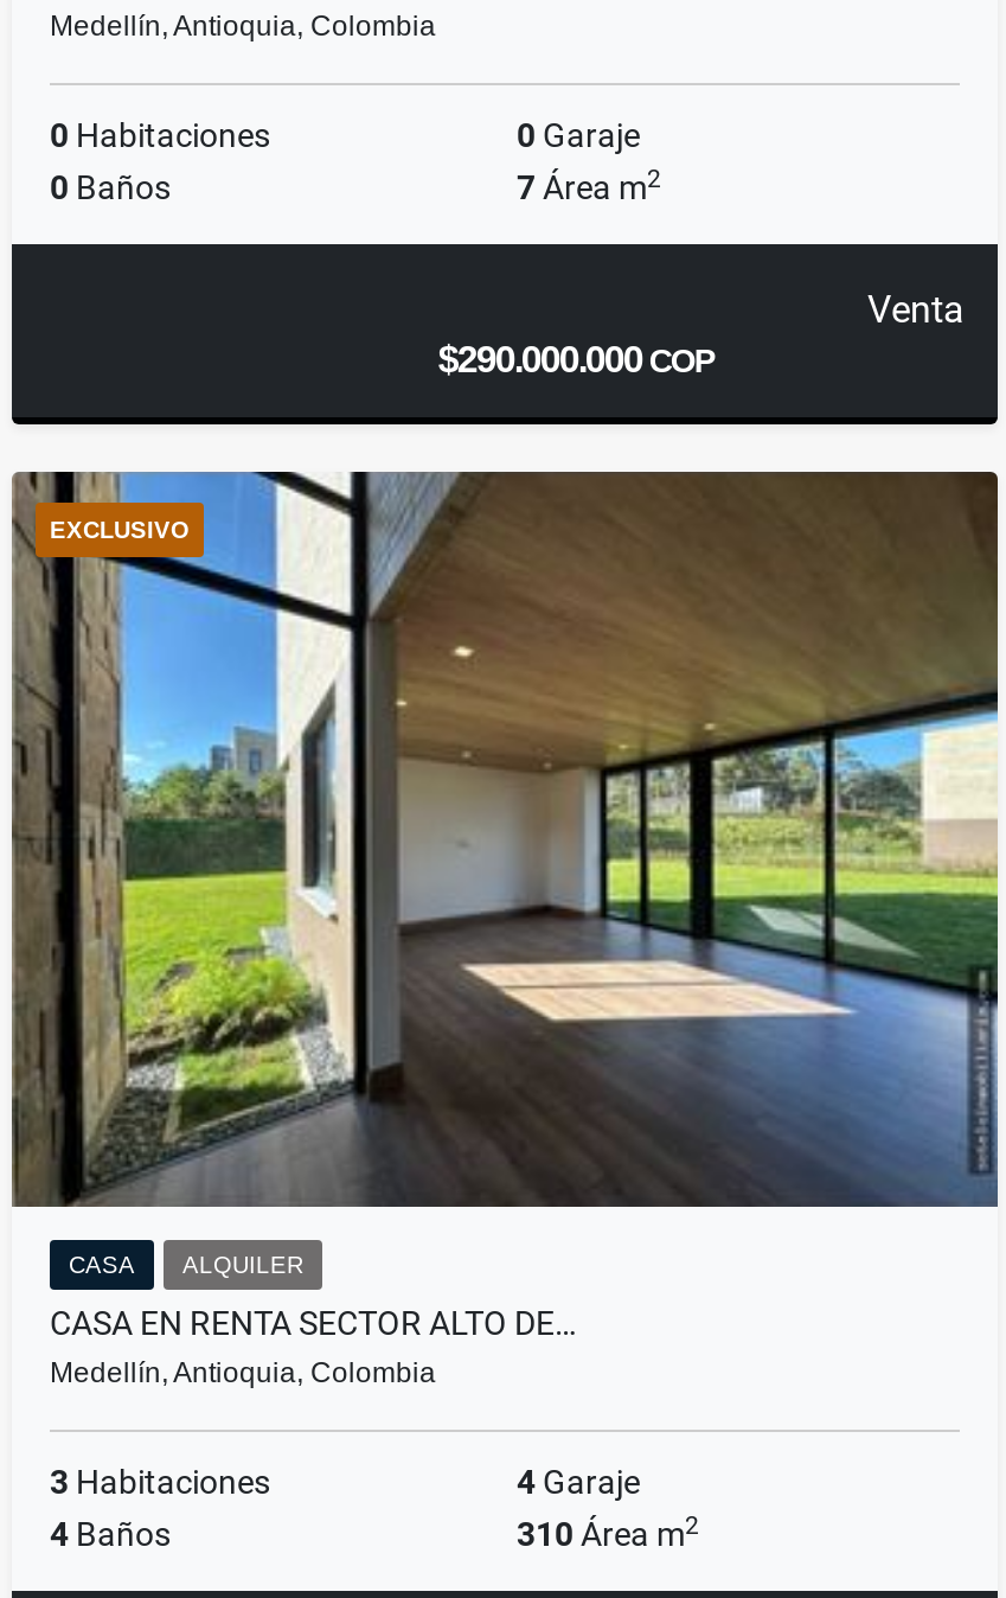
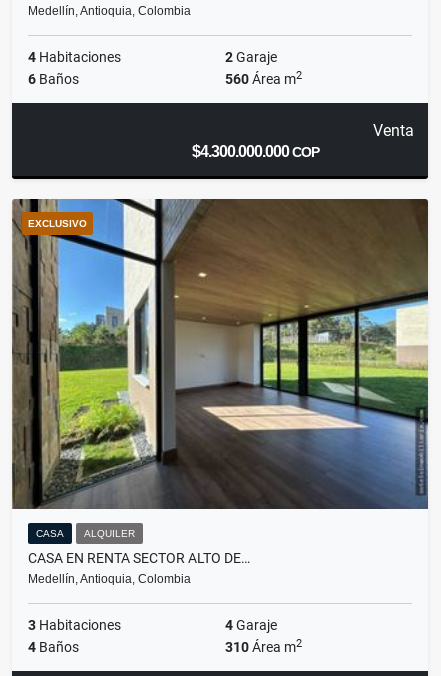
[50,117,270,155] 0 Habitaciones -> [28,49,121,65] 4 Habitaciones
[517,117,640,155] 0 Garaje -> [225,49,277,65] 2 Garaje
[50,169,171,207] 0 Baños -> [28,71,79,87] 6 Baños
[517,163,661,207] 7 Área m2 -> [225,69,302,87] 560 Área m2
[438,340,713,380] $290.000.000 COP -> [192,143,319,160] $4.300.000.000 COP

